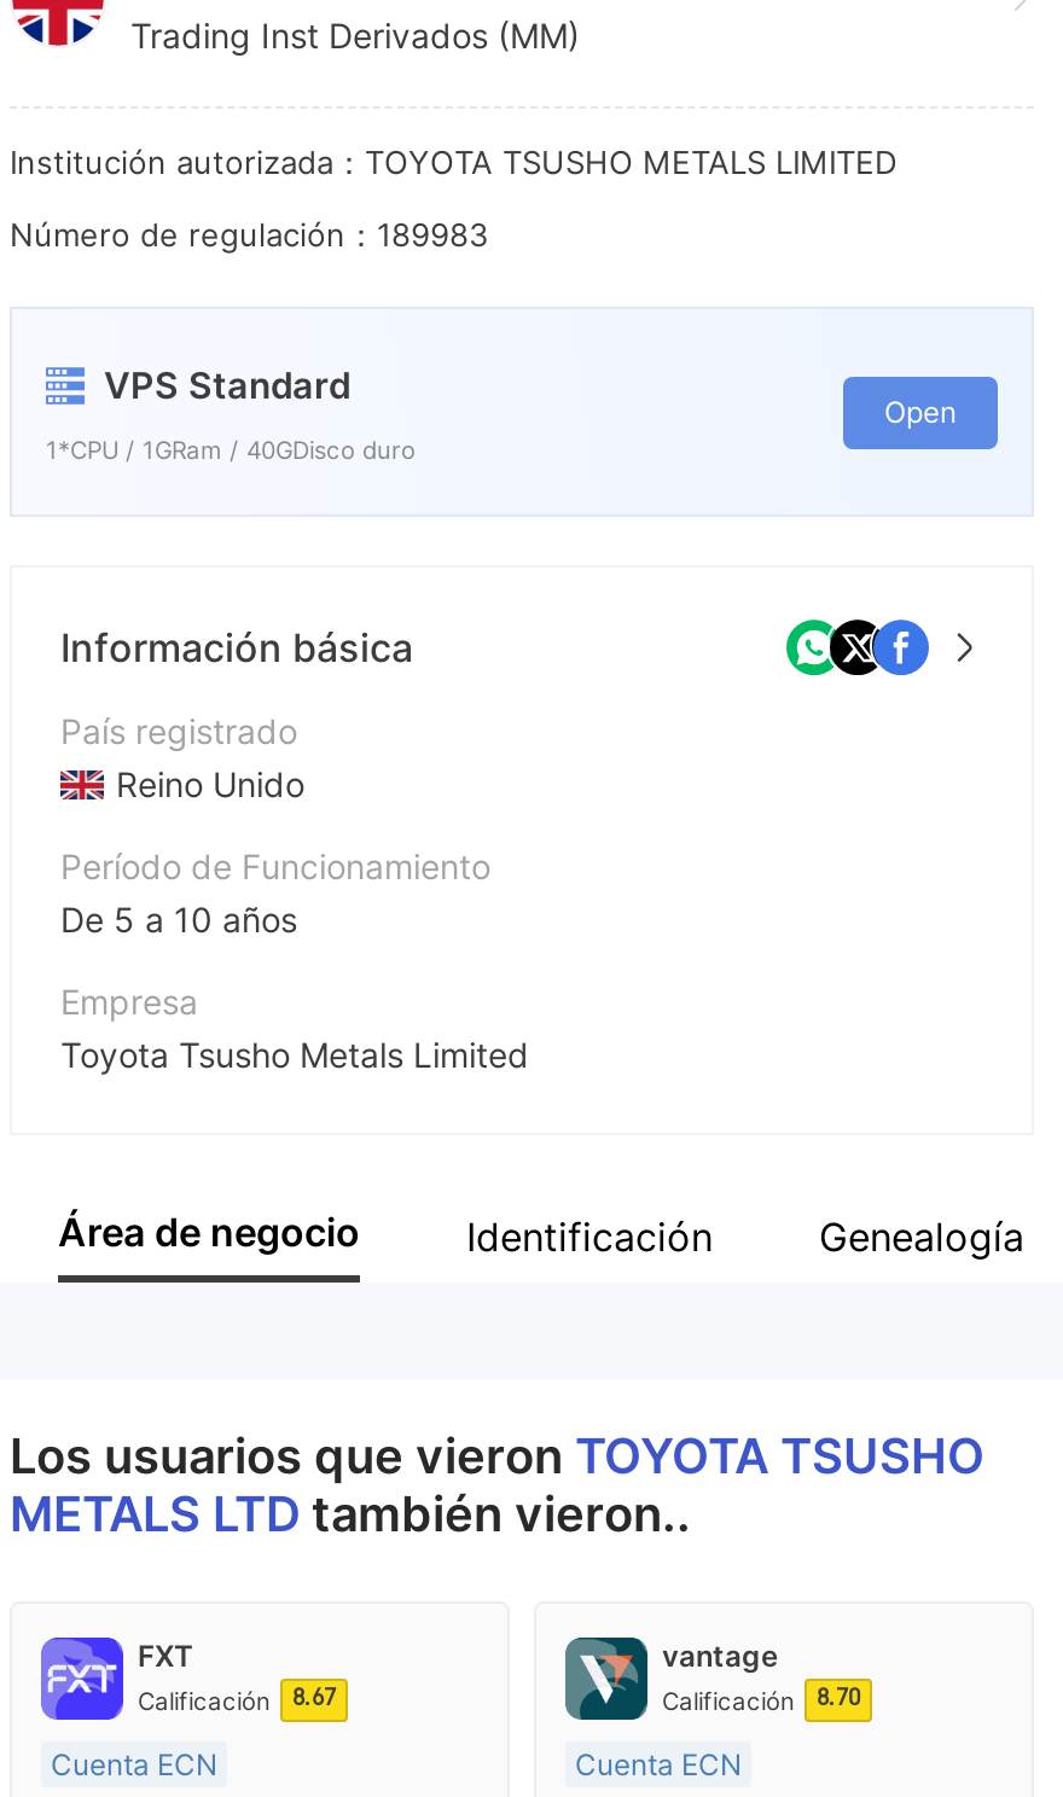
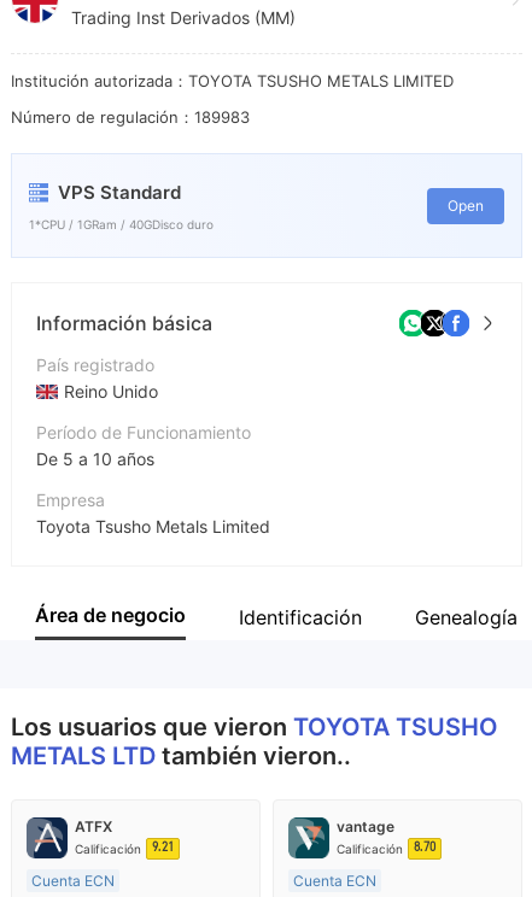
[39,1635,193,1722] [image] | FXT -> [25,816,112,860] [image] | ATFX
[138,1681,336,1715] Calificación 8.67 -> [75,839,174,856] Calificación 9.21

